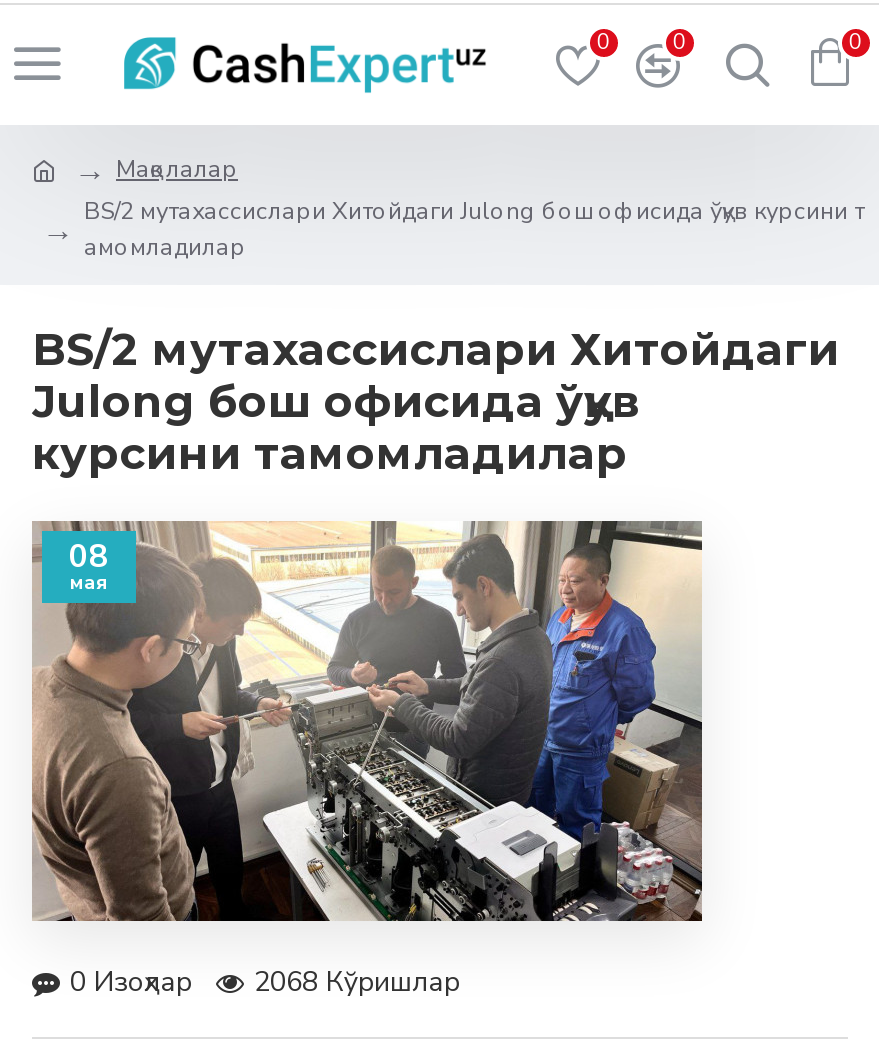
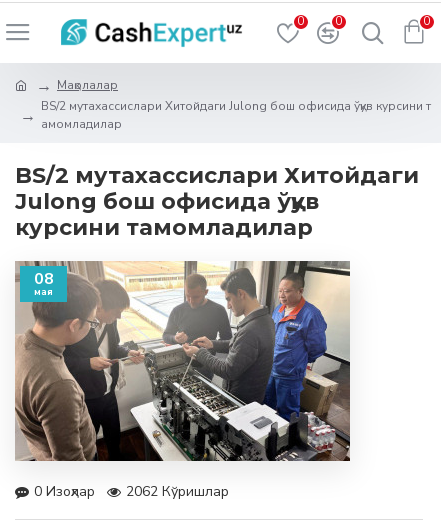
[70,963,460,1001] 0 Изоҳлар 2068 Кўришлар -> [34,482,229,501] 0 Изоҳлар 2062 Кўришлар

